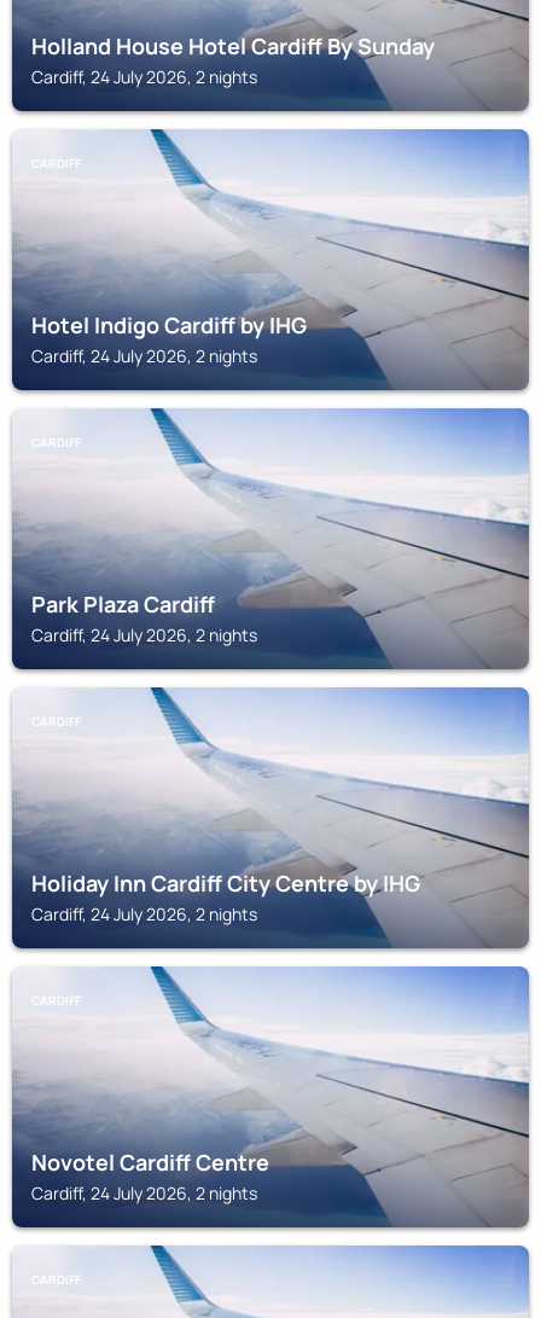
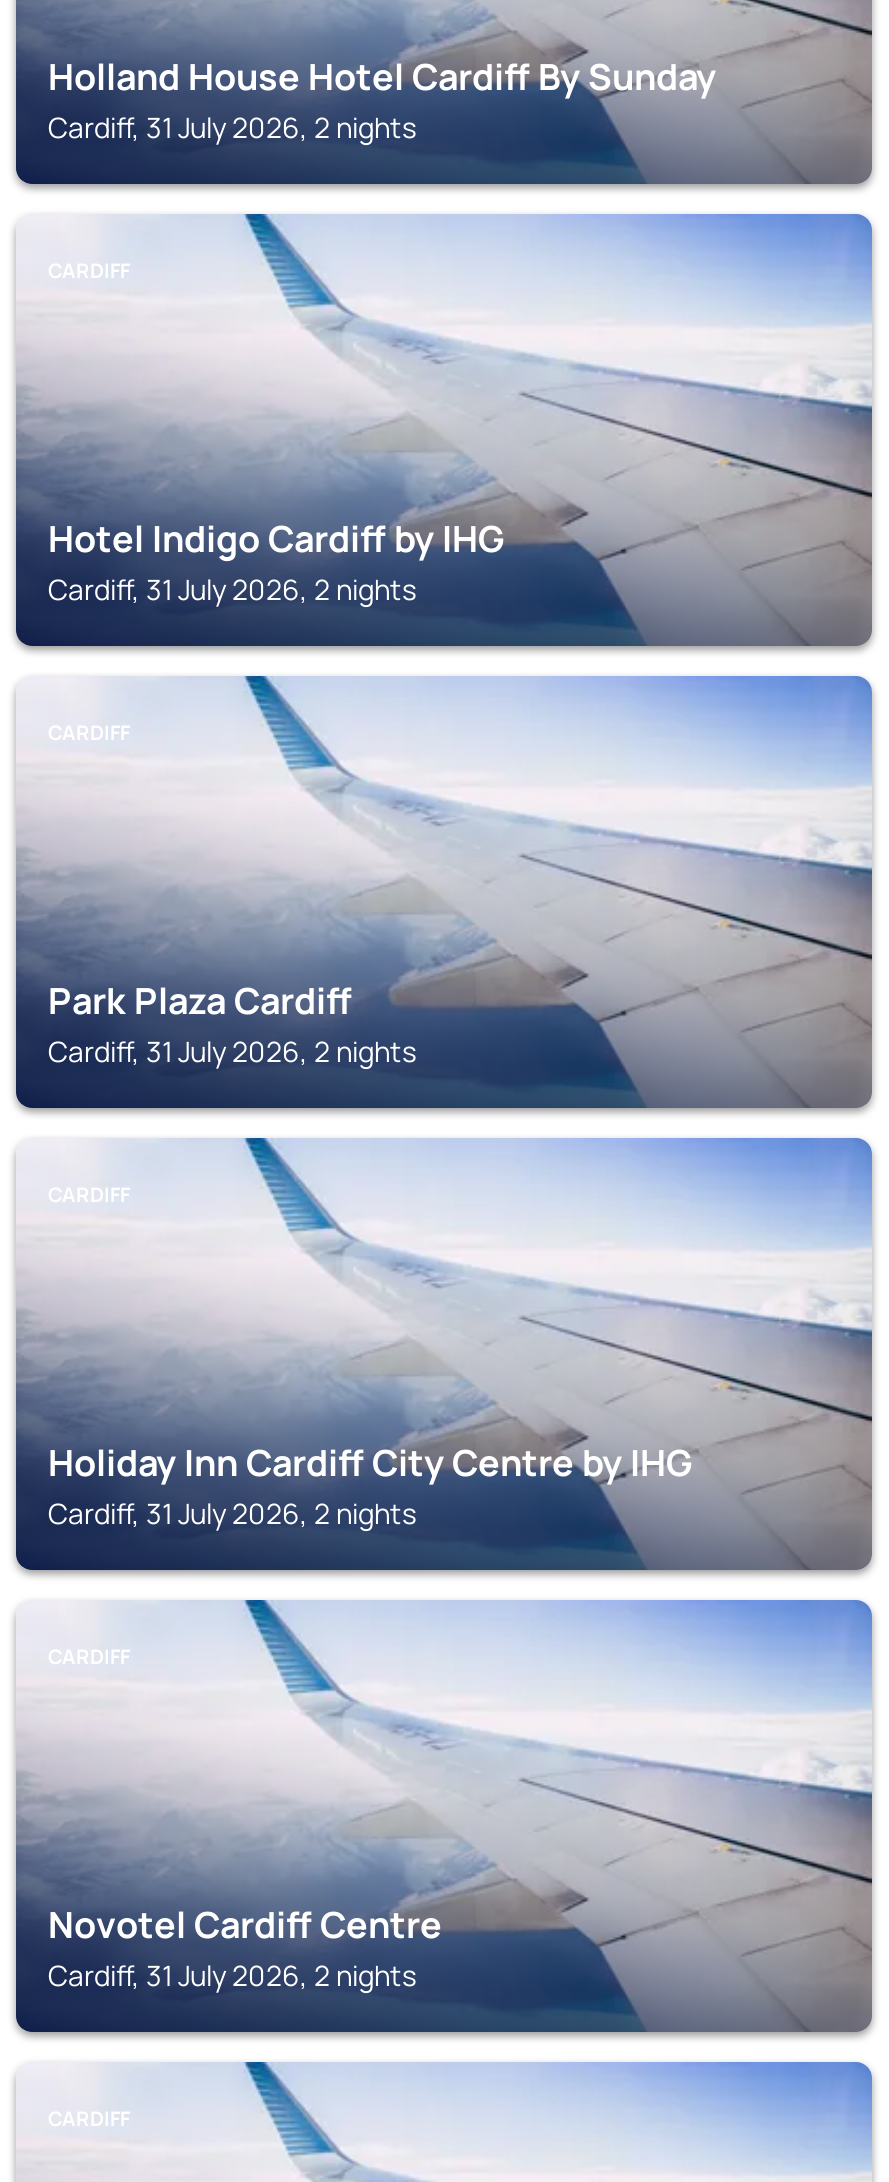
[31,65,257,88] Cardiff, 24 July 2026, 2 nights -> [48,108,416,146] Cardiff, 31 July 2026, 2 nights
[31,344,257,367] Cardiff, 24 July 2026, 2 nights -> [48,570,416,608] Cardiff, 31 July 2026, 2 nights
[31,623,257,646] Cardiff, 24 July 2026, 2 nights -> [48,1032,416,1070] Cardiff, 31 July 2026, 2 nights
[31,902,257,925] Cardiff, 24 July 2026, 2 nights -> [48,1494,416,1532] Cardiff, 31 July 2026, 2 nights
[31,1181,257,1204] Cardiff, 24 July 2026, 2 nights -> [48,1956,416,1994] Cardiff, 31 July 2026, 2 nights

